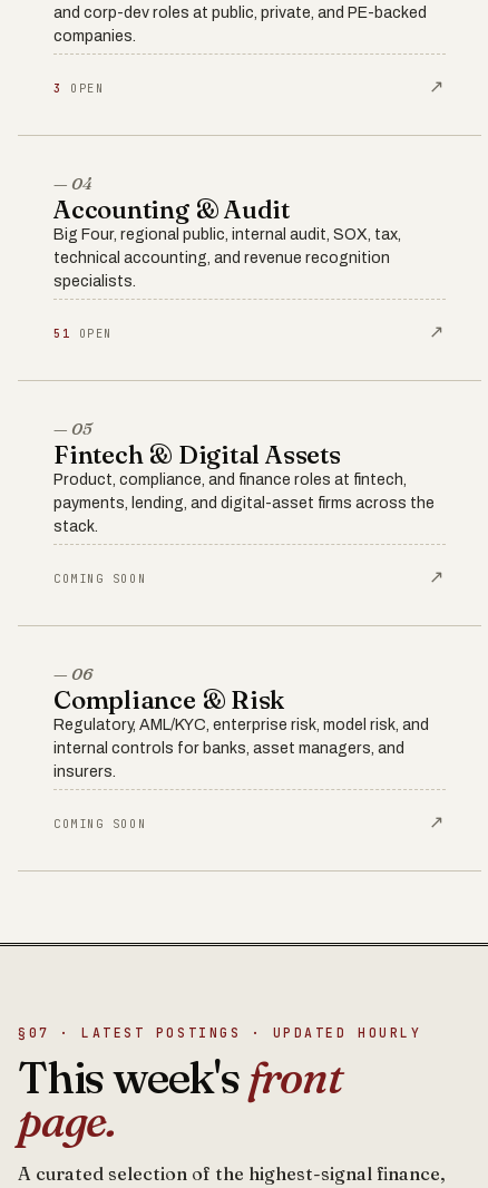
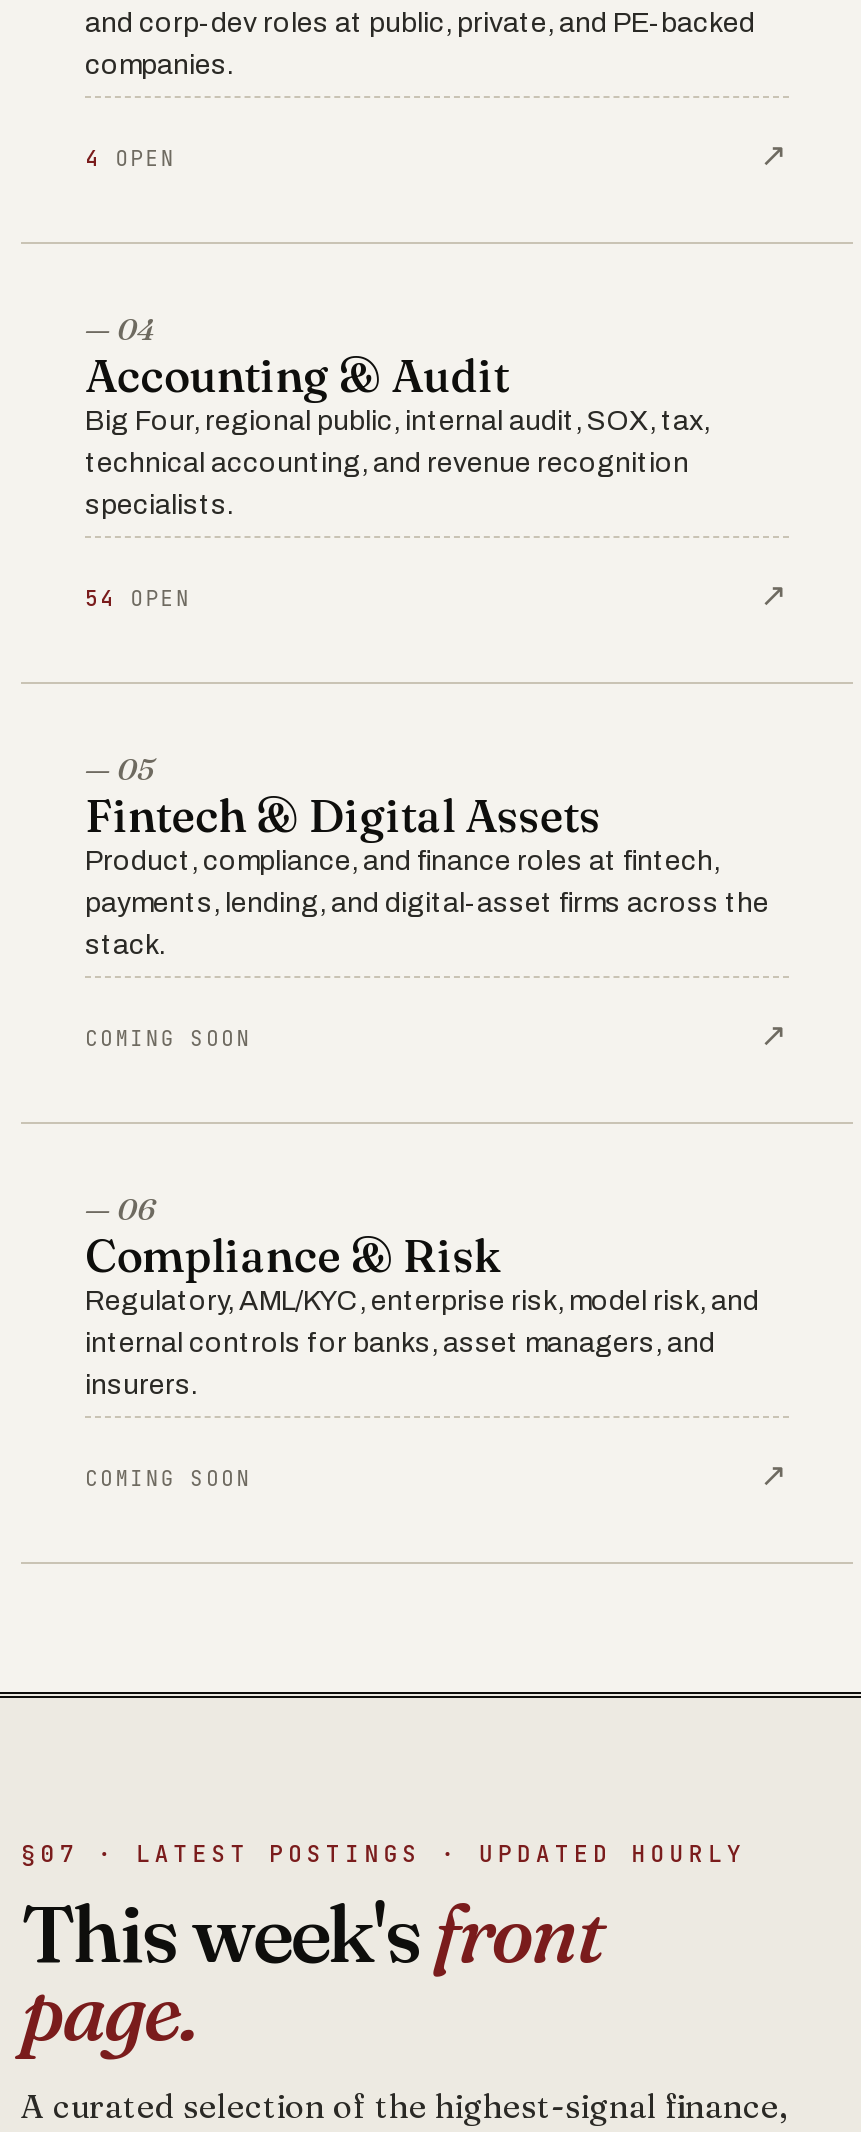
[53,80,104,96] 3 OPEN -> [85,144,176,172] 4 OPEN
[53,326,112,341] 51 OPEN -> [85,584,191,612] 54 OPEN

